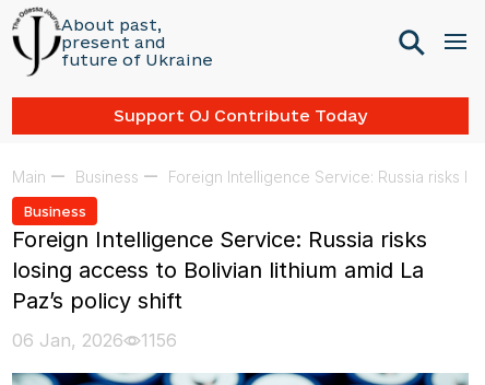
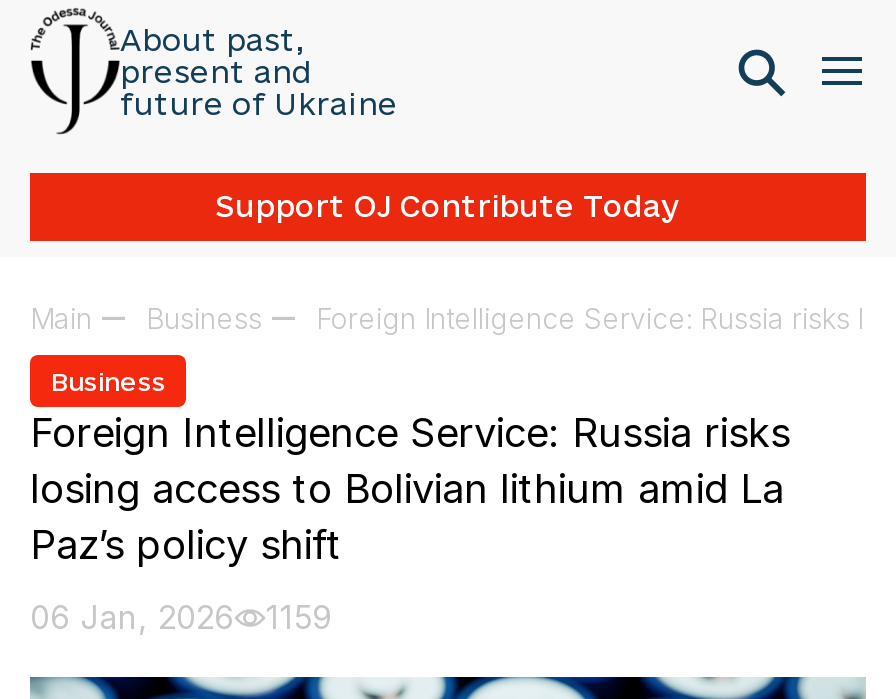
[12,329,177,351] 06 Jan, 2026 1156 -> [30,596,332,636] 06 Jan, 2026 1159

